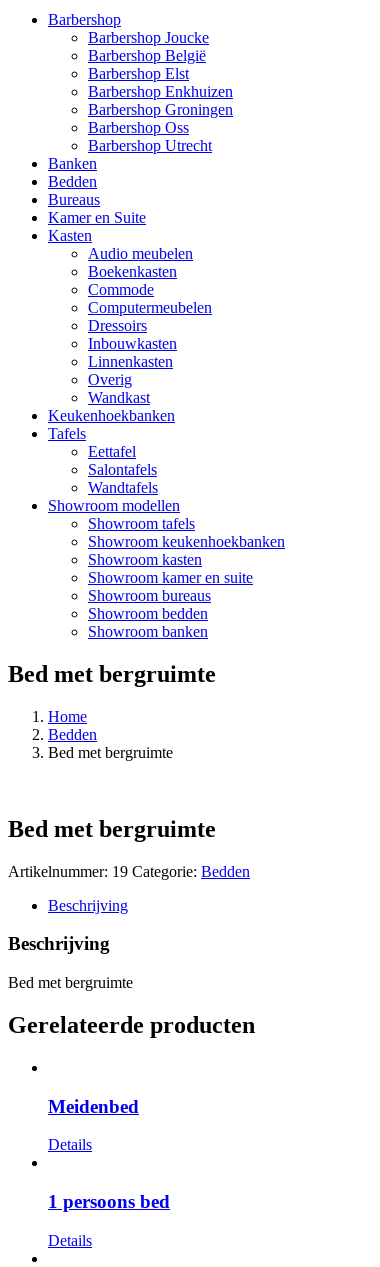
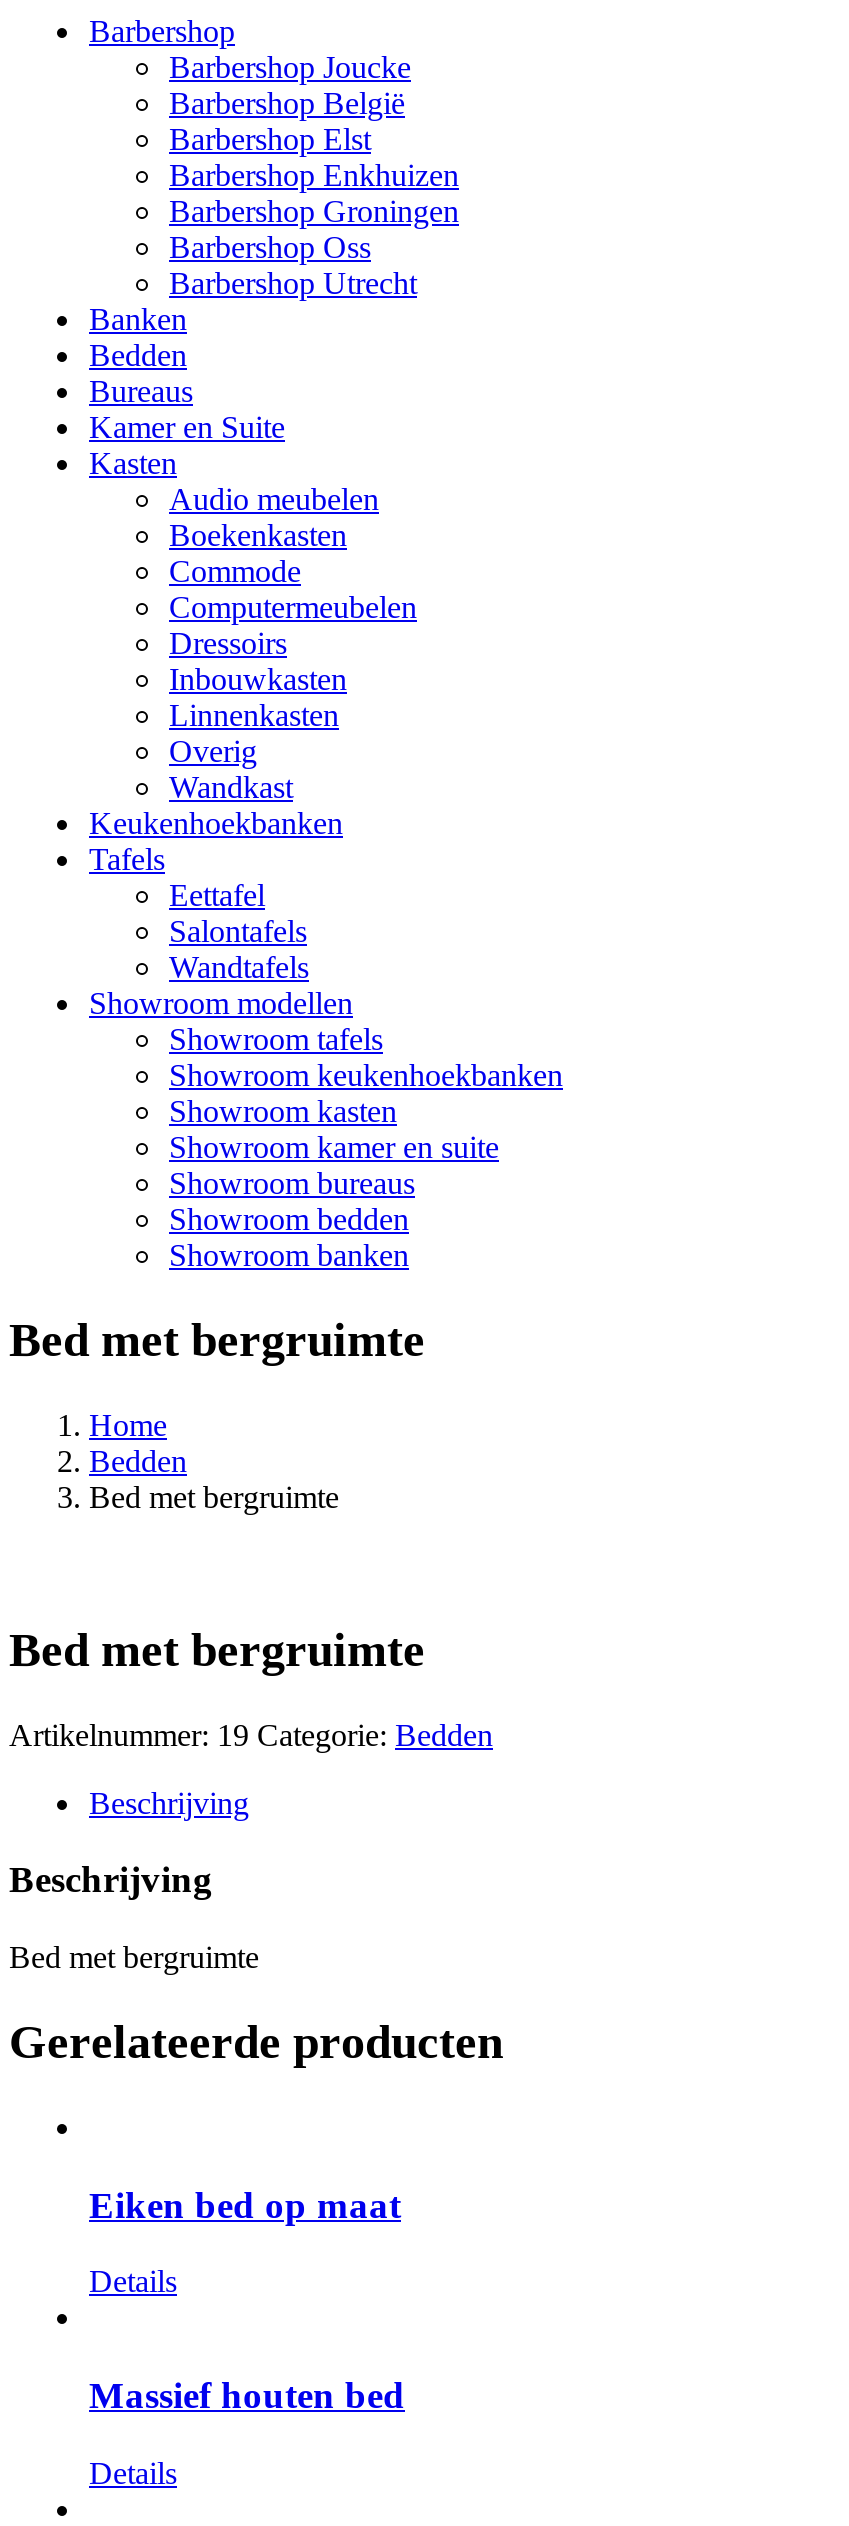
[48,1096,139,1117] Meidenbed -> [89,2183,401,2225] Eiken bed op maat
[48,1191,170,1212] 1 persoons bed -> [89,2374,405,2416] Massief houten bed

